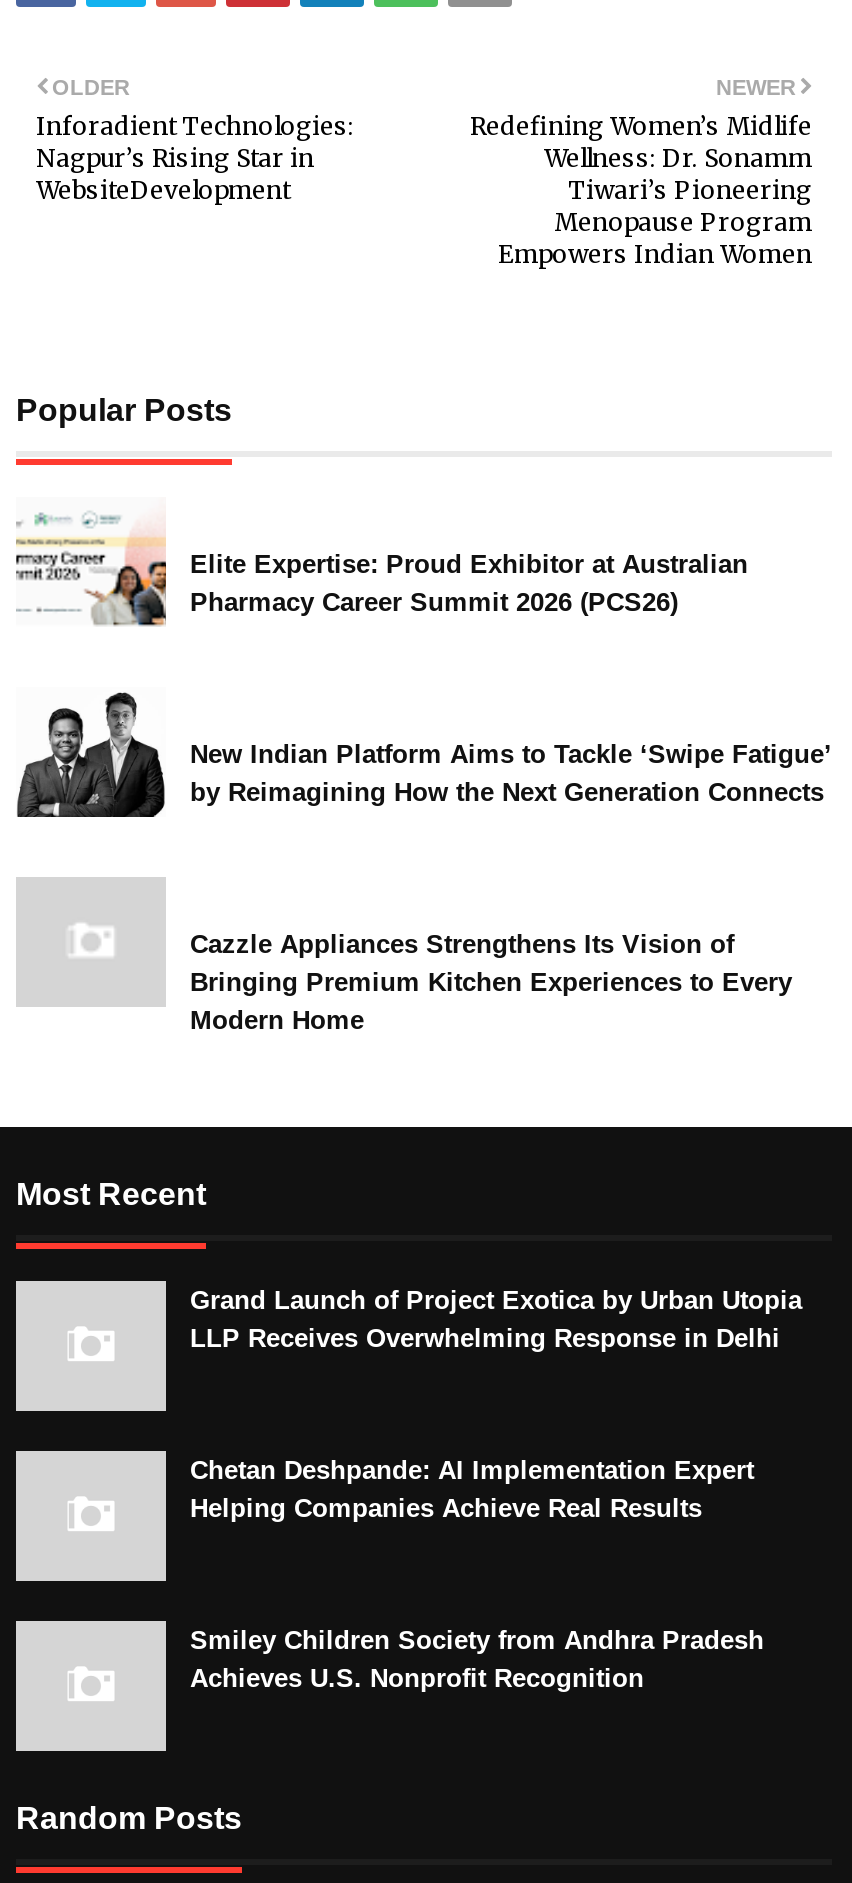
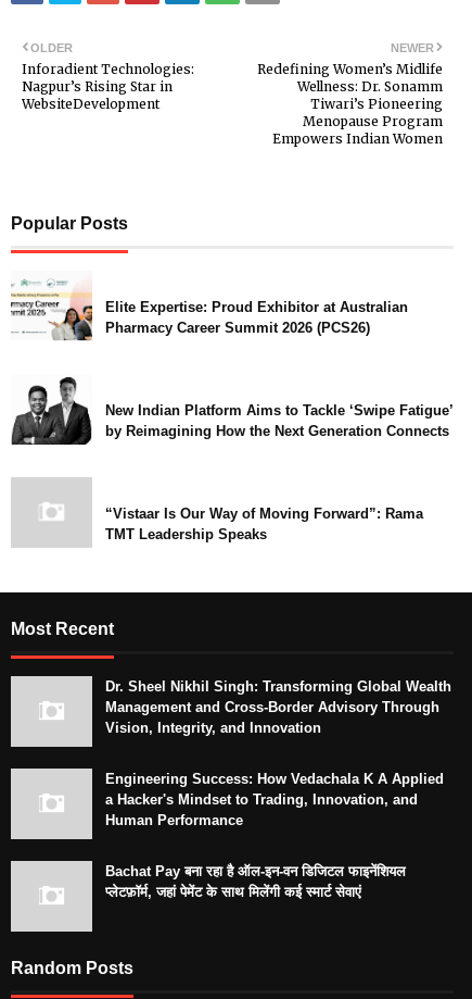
[190,930,792,1036] Cazzle Appliances Strengthens Its Vision of | Bringing Premium Kitchen Experiences to Every | Modern Home -> [105,506,423,543] “Vistaar Is Our Way of Moving Forward”: Rama | TMT Leadership Speaks
[190,1286,802,1354] Grand Launch of Project Exotica by Urban Utopia | LLP Receives Overwhelming Response in Delhi -> [105,679,451,736] Dr. Sheel Nikhil Singh: Transforming Global Wealth | Management and Cross-Border Advisory Through | Vision, Integrity, and Innovation
[190,1456,754,1524] Chetan Deshpande: AI Implementation Expert | Helping Companies Achieve Real Results -> [105,771,444,829] Engineering Success: How Vedachala K A Applied | a Hacker's Mindset to Trading, Innovation, and | Human Performance
[190,1626,764,1694] Smiley Children Society from Andhra Pradesh | Achieves U.S. Nonprofit Recognition -> [105,863,406,900] Bachat Pay बना रहा है ऑल-इन-वन डिजिटल फाइनेंशियल | प्लेटफ़ॉर्म, जहां पेमेंट के साथ मिलेंगी कई स्मार्ट सेवाएं

